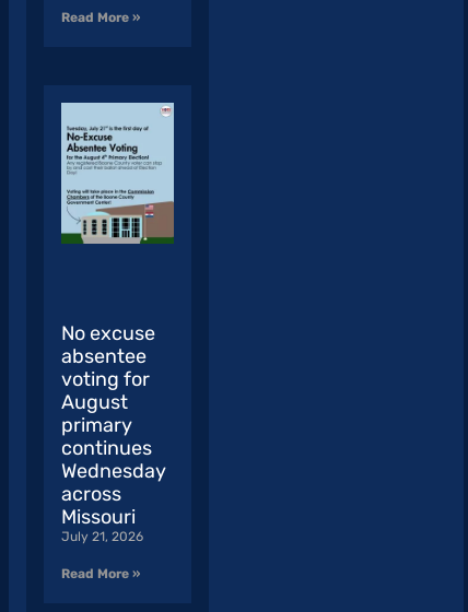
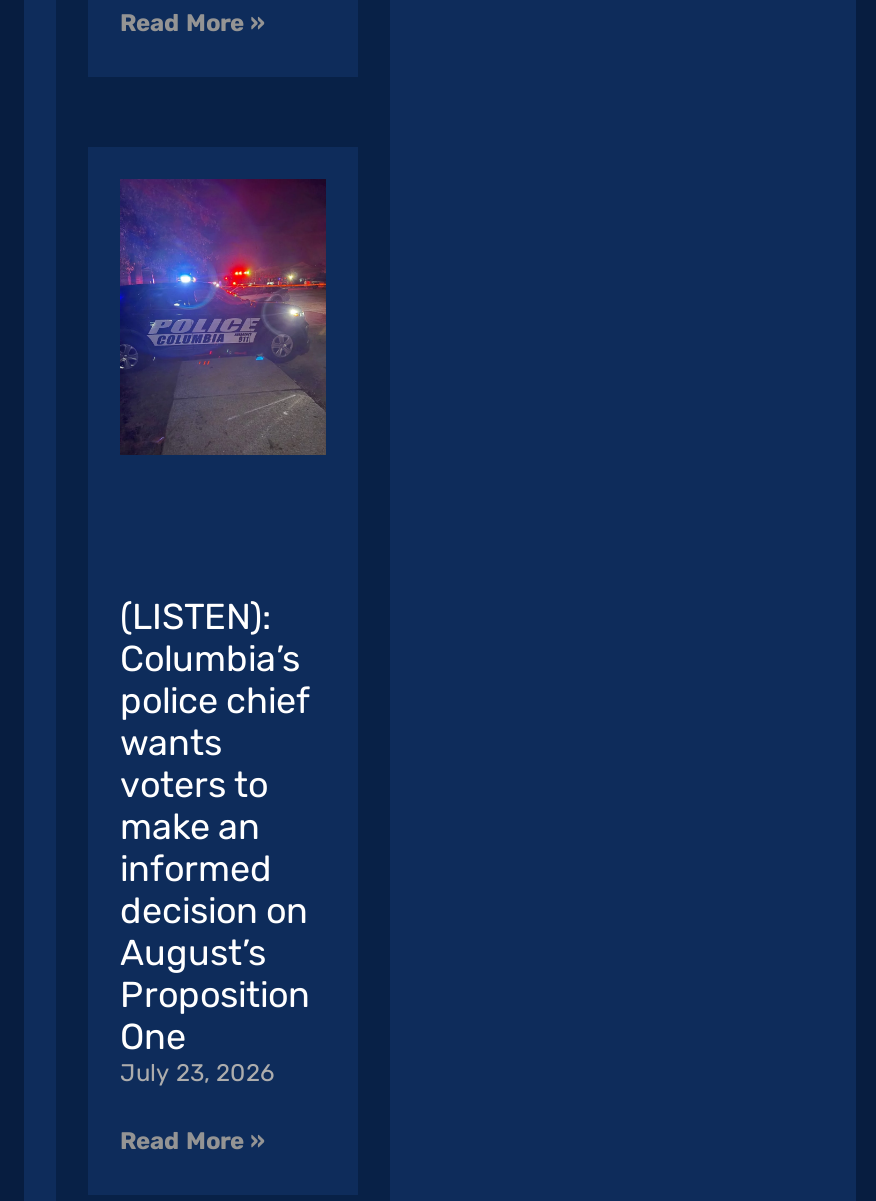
[60,102,175,245] [image] -> [120,179,328,457] [image]
[61,321,166,544] No excuse | absentee | voting for | August | primary | continues | Wednesday | across | Missouri | July 21, 2026 -> [120,595,310,1087] (LISTEN): | Columbia’s | police chief | wants | voters to | make an | informed | decision on | August’s | Proposition | One | July 23, 2026

